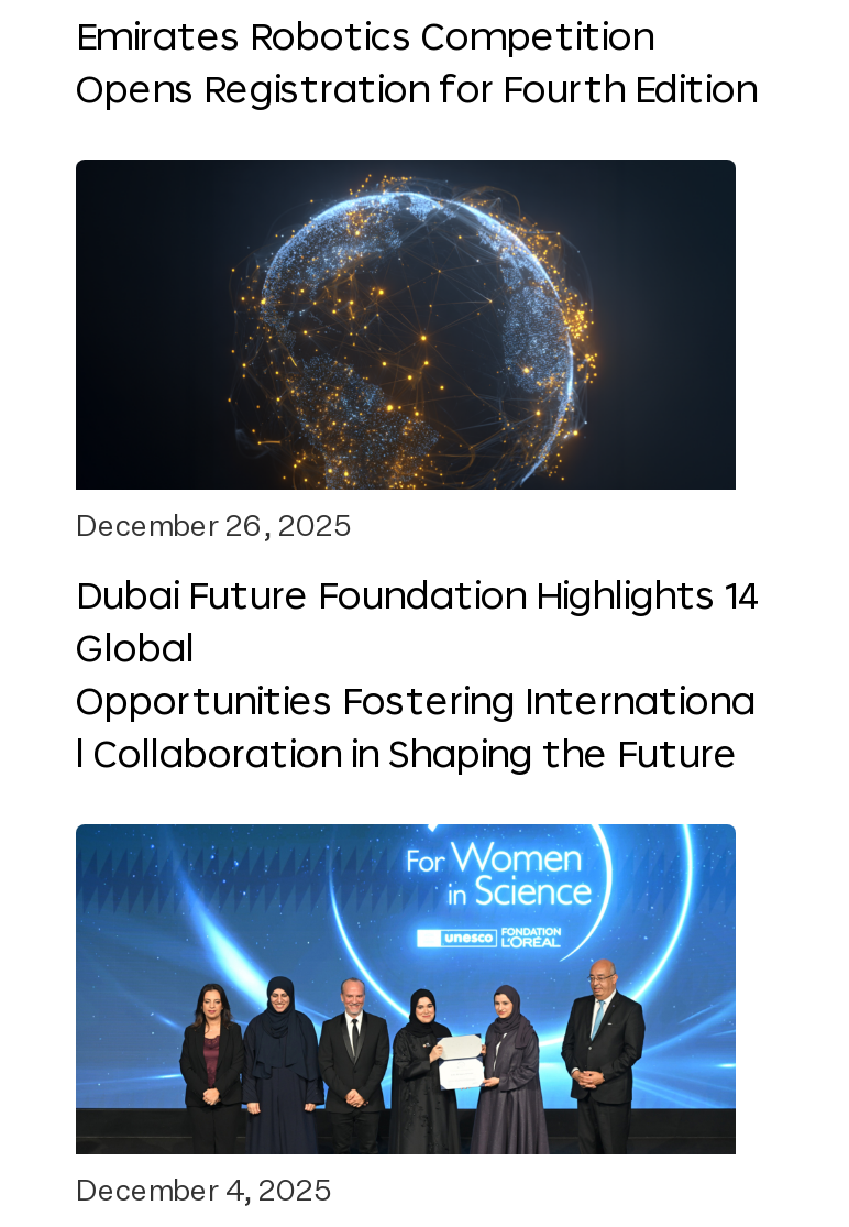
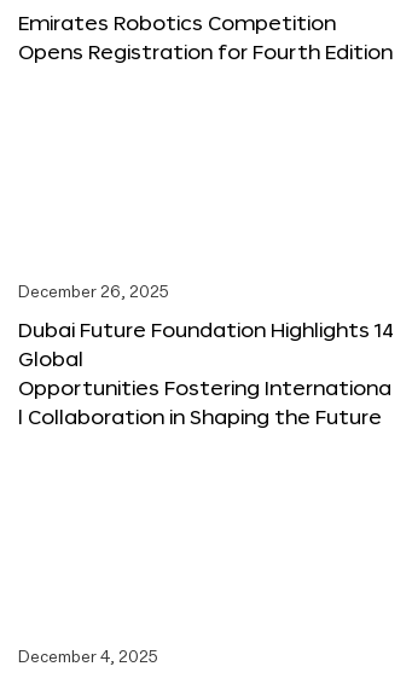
[74,157,738,492] [image] -> none
[74,822,738,1157] [image] -> none

